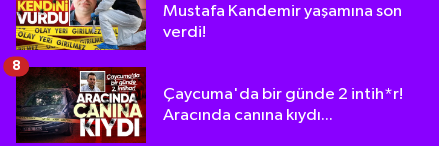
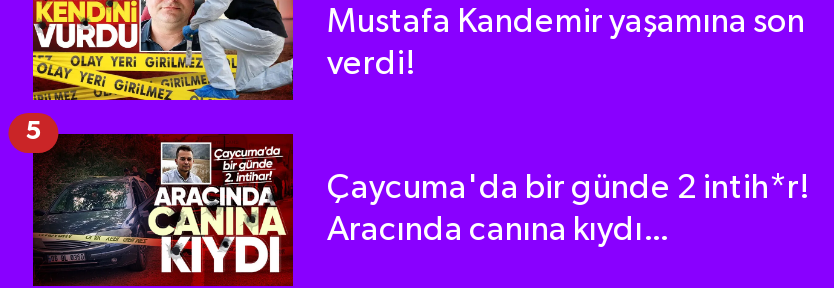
[11,60,20,73] 8 -> [25,120,41,146] 5

